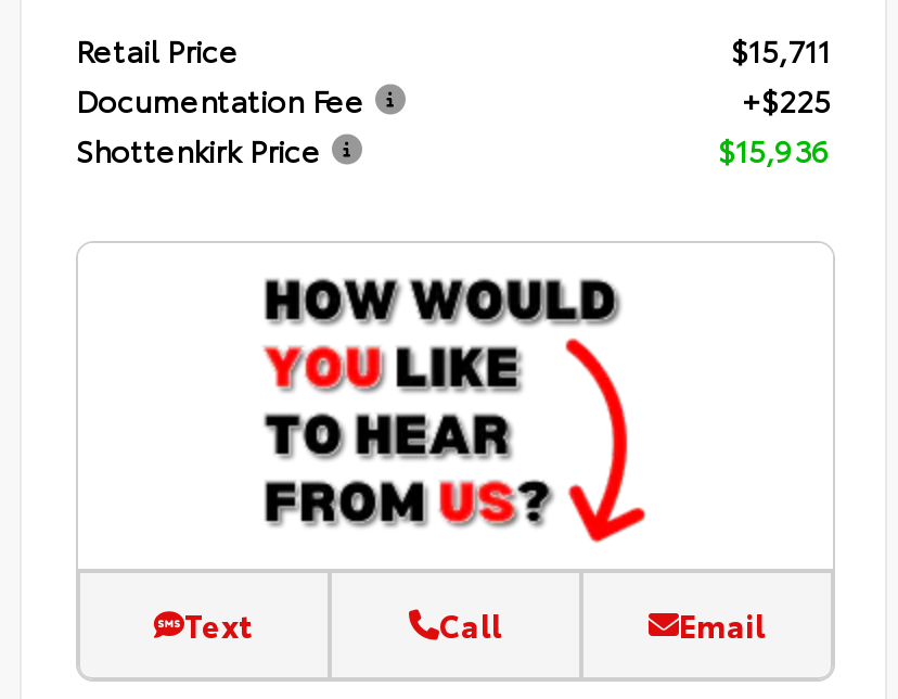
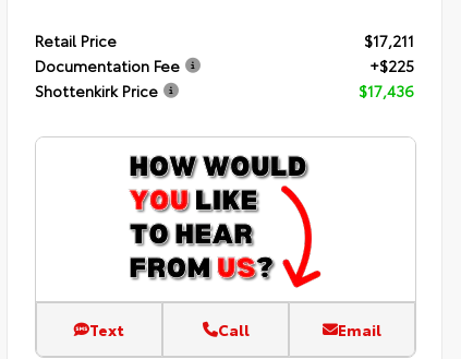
[731,28,831,72] $15,711 -> [364,29,414,51] $17,211
[718,128,831,171] $15,936 -> [359,80,414,101] $17,436

